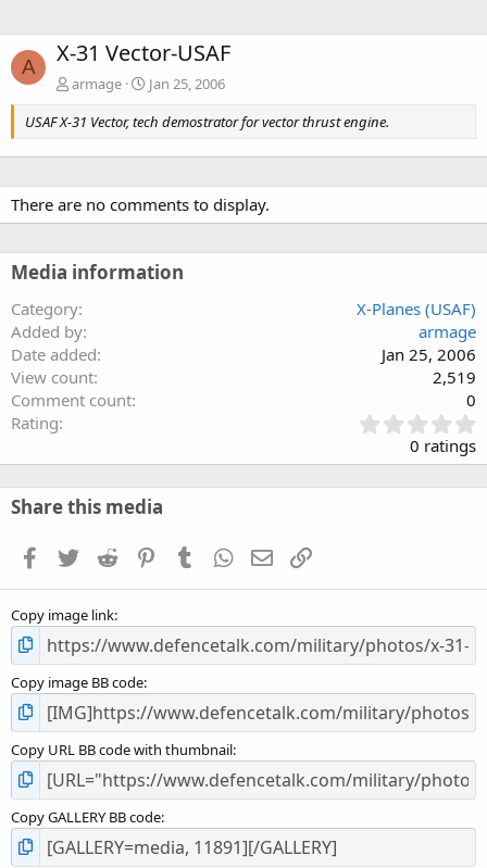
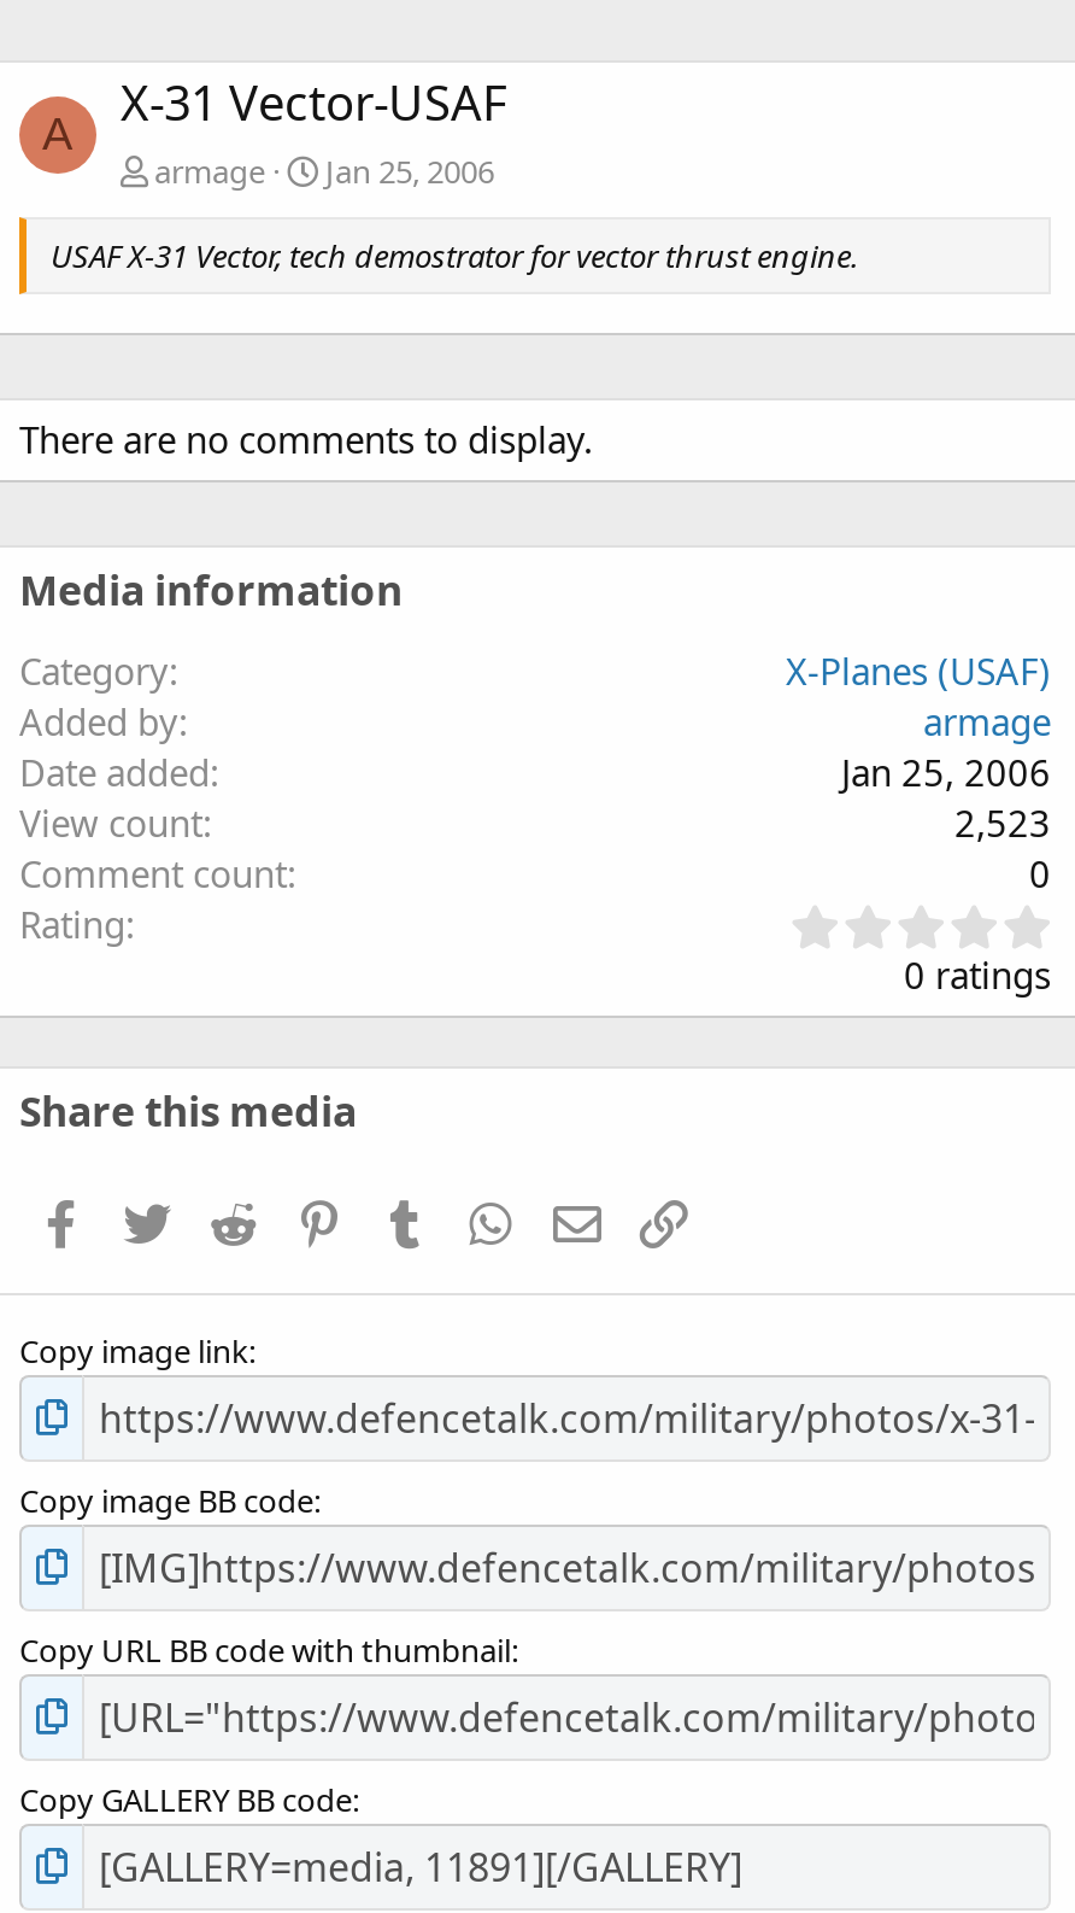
[433,366,476,388] 2,519 -> [954,798,1051,847] 2,523

